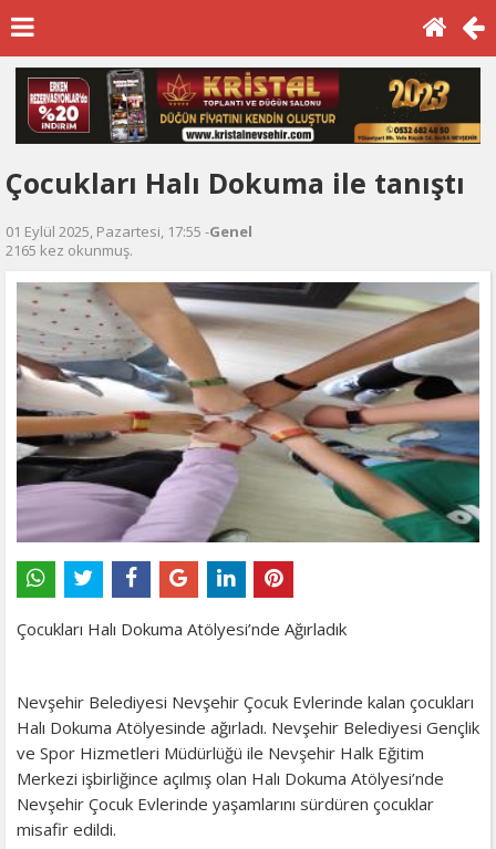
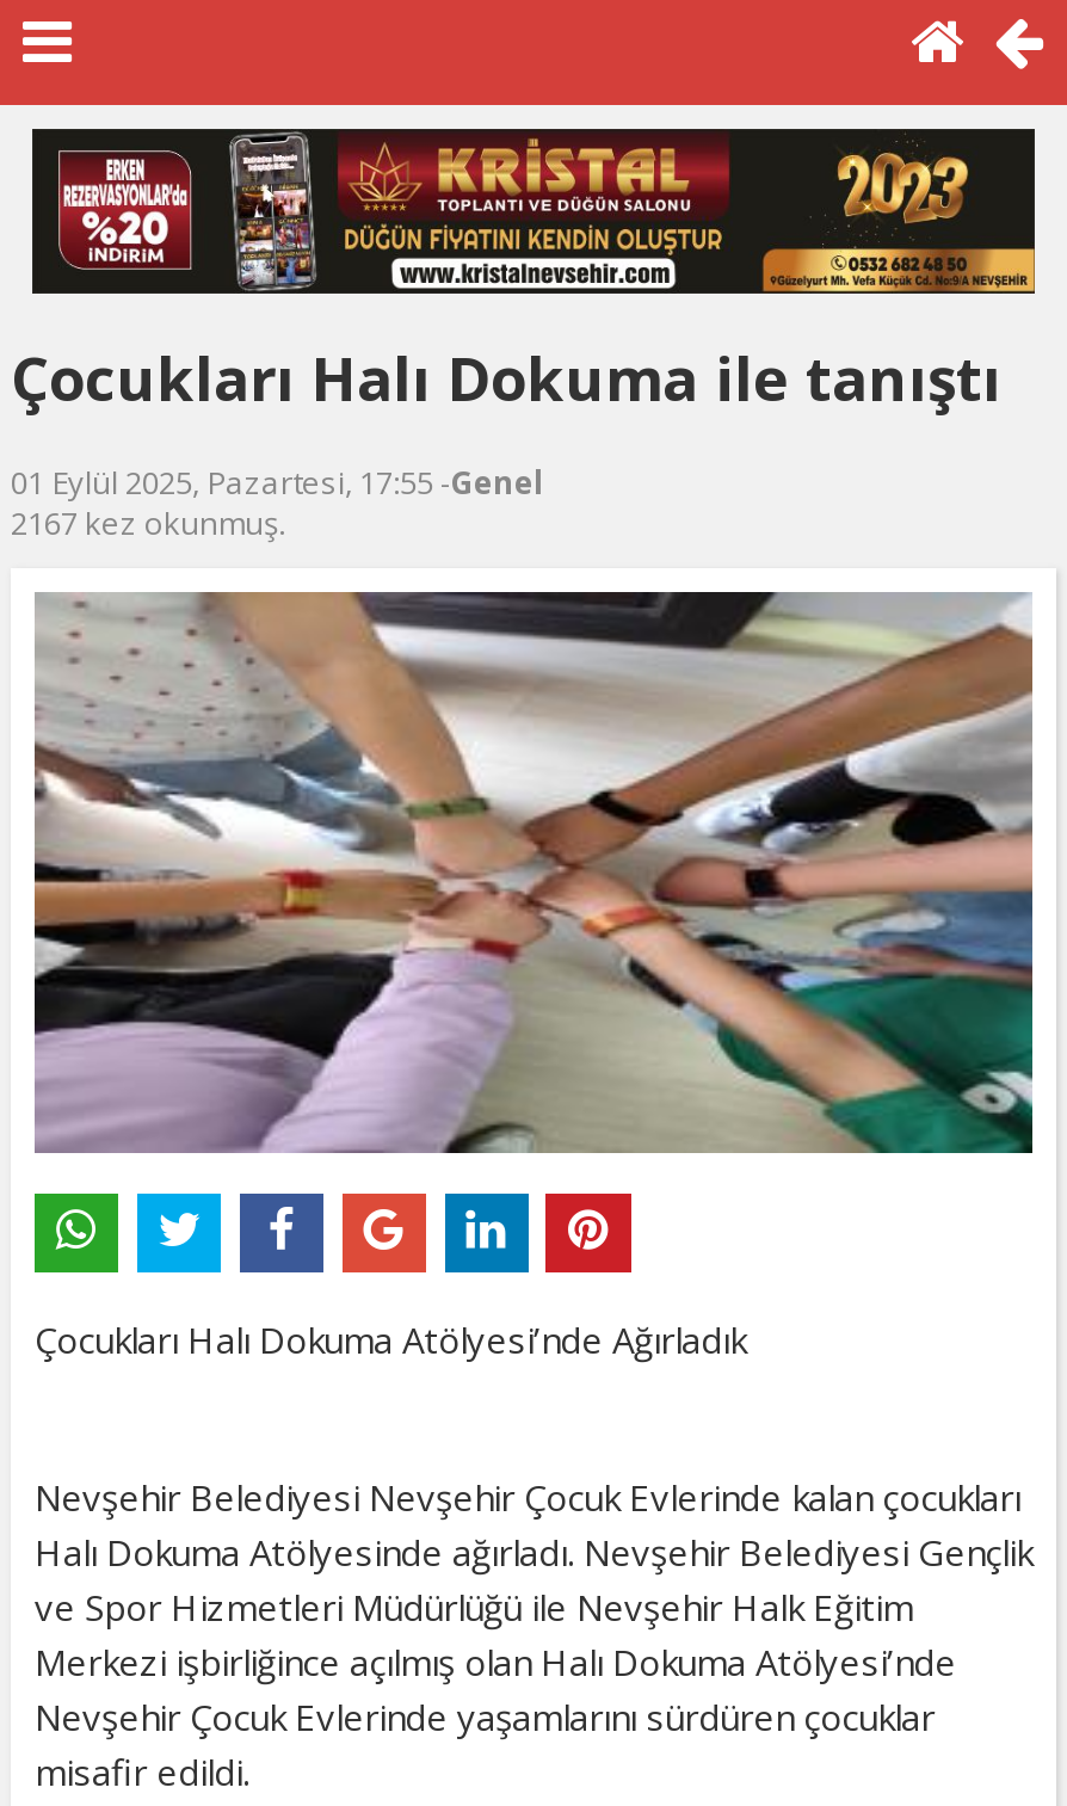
[6,241,133,260] 2165 kez okunmuş. -> [11,502,285,545] 2167 kez okunmuş.

